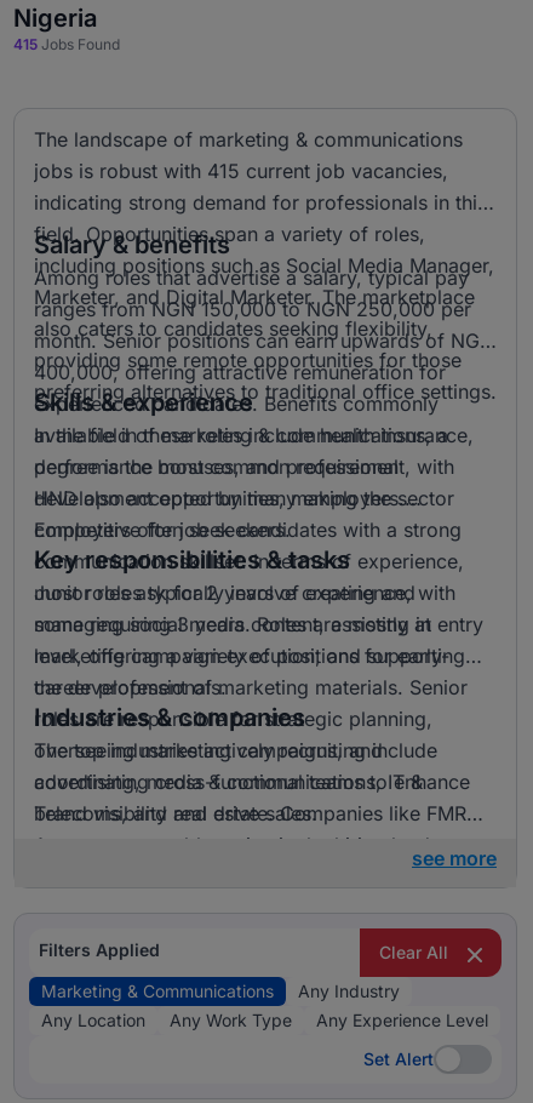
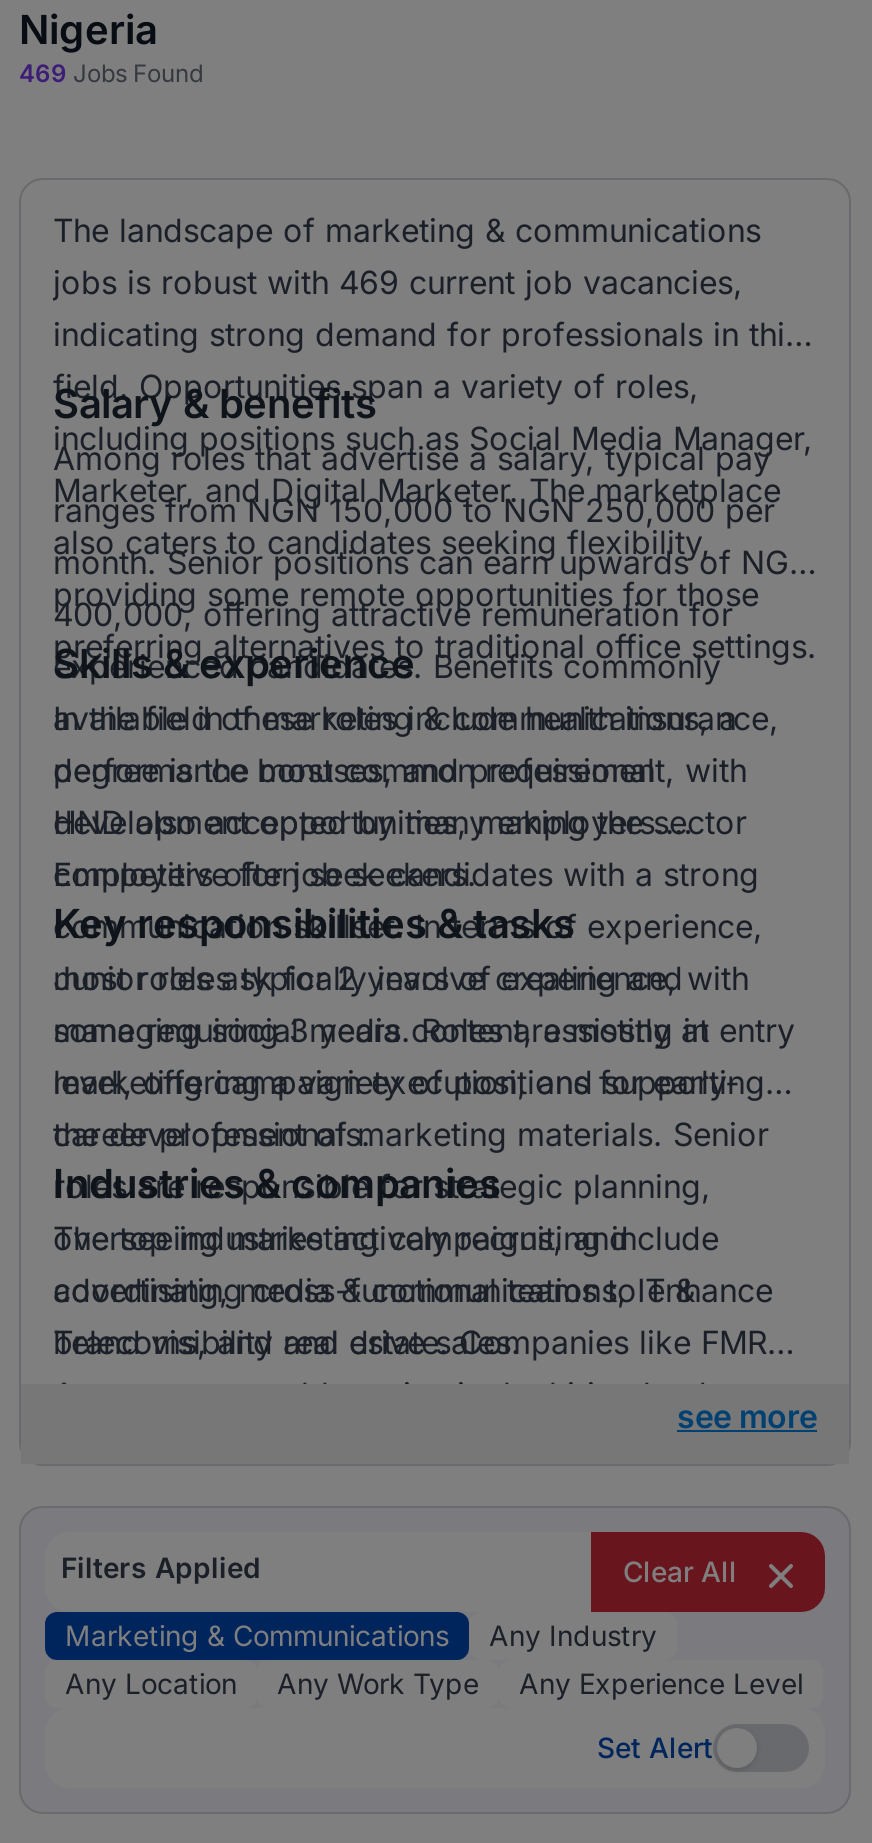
[13,35,120,53] 415 Jobs Found -> [19,58,203,88] 469 Jobs Found
[34,159,448,183] jobs is robust with 415 current job vacancies, -> [53,262,743,302] jobs is robust with 469 current job vacancies,

